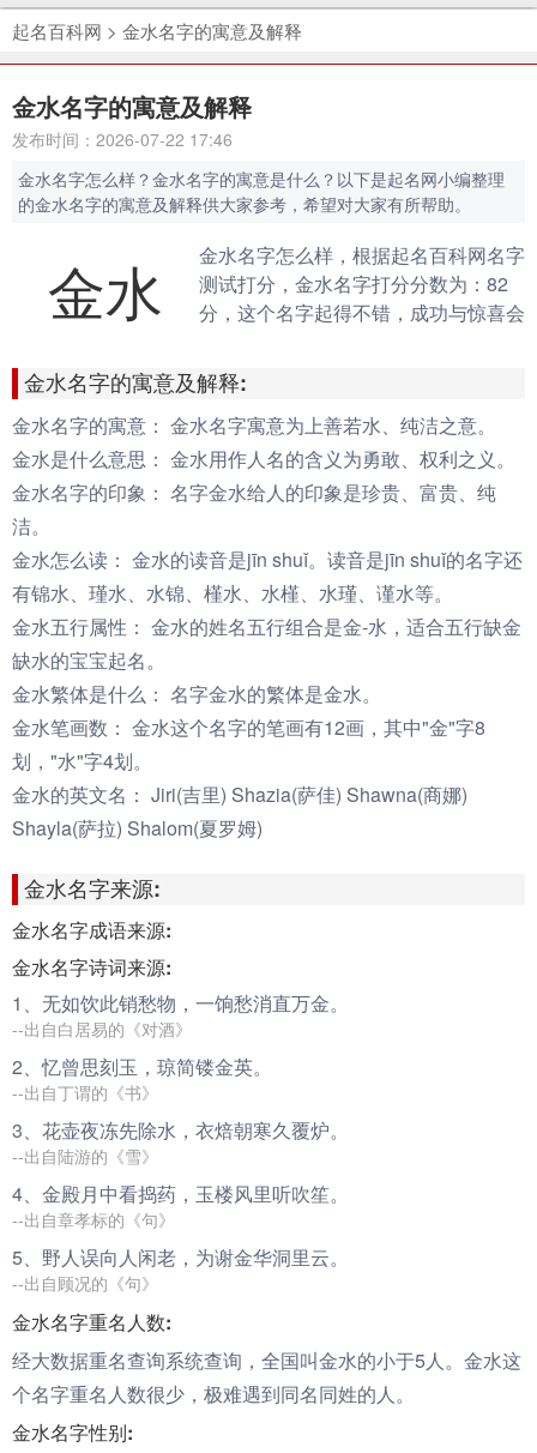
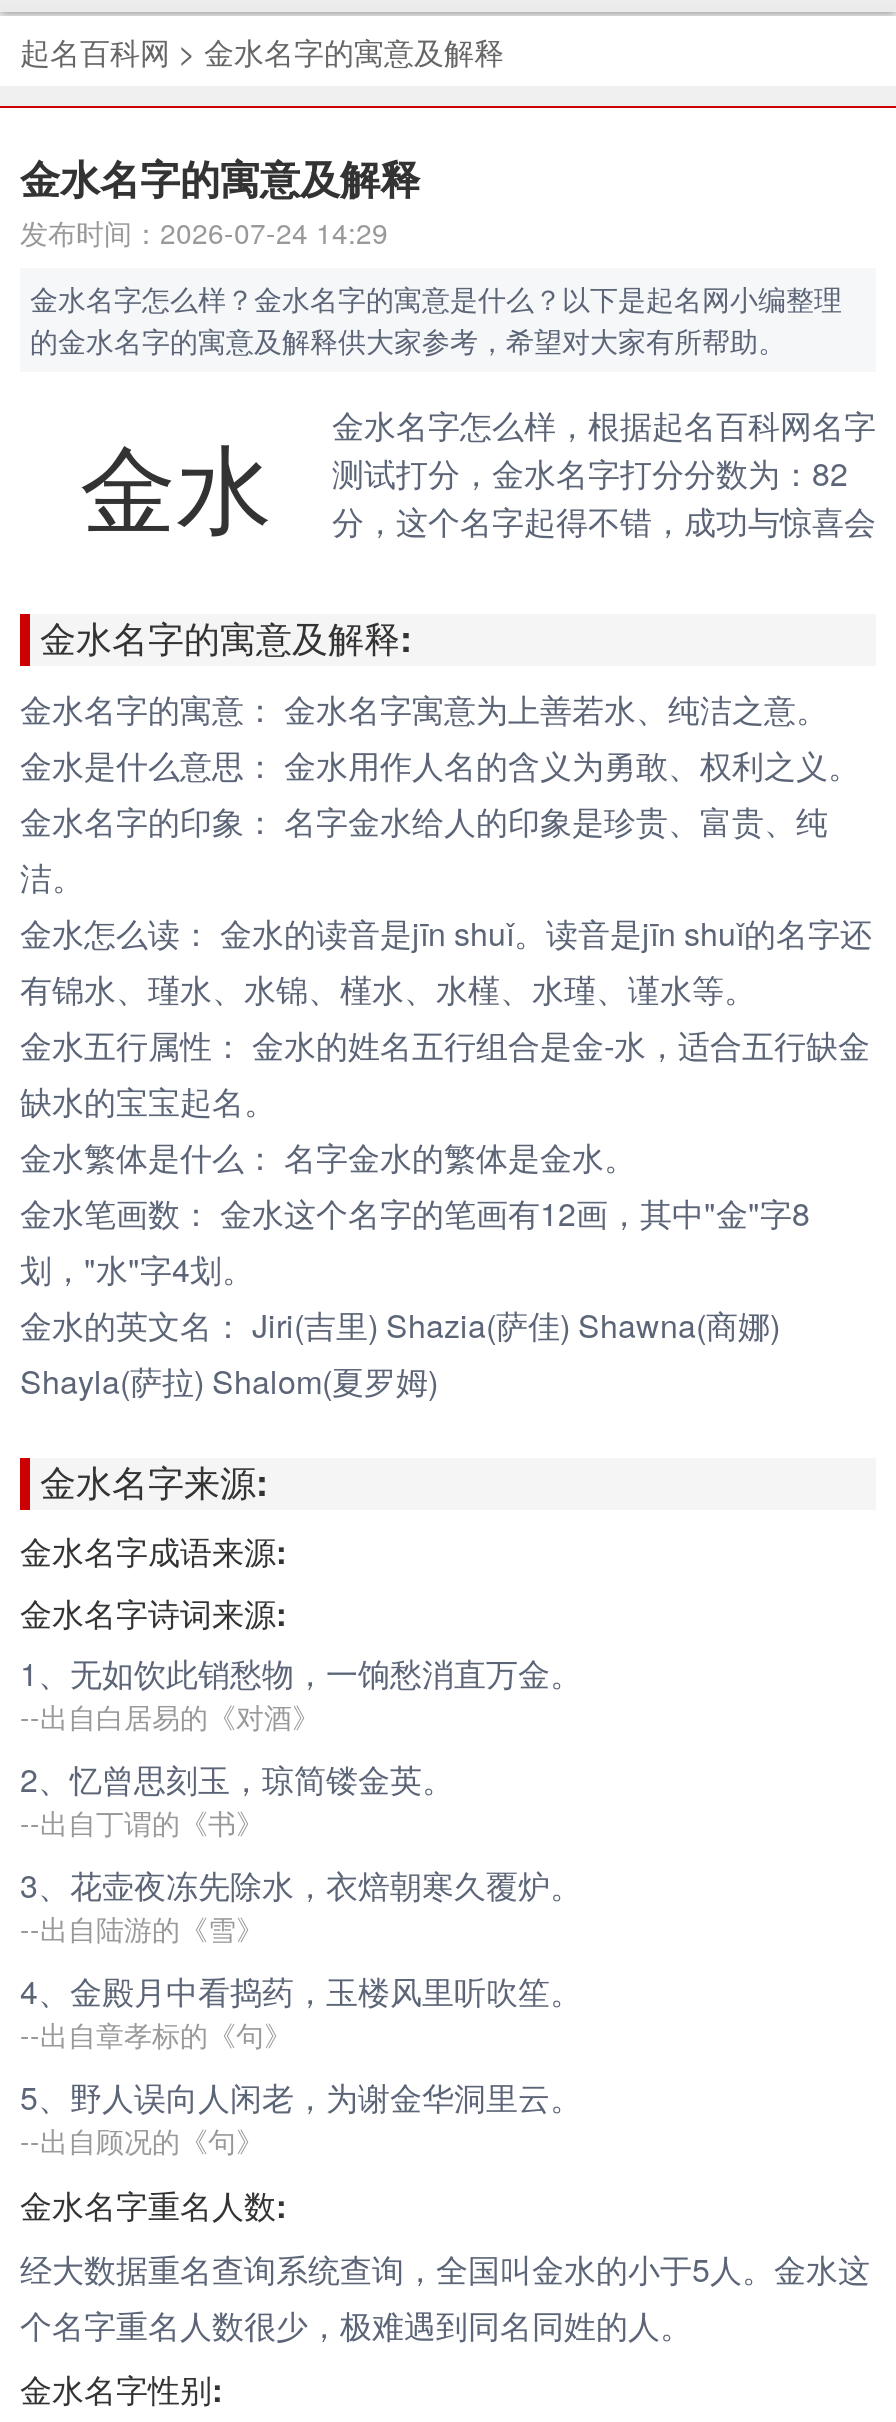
[12,127,233,151] 发布时间：2026-07-22 17:46 -> [20,212,388,252] 发布时间：2026-07-24 14:29

